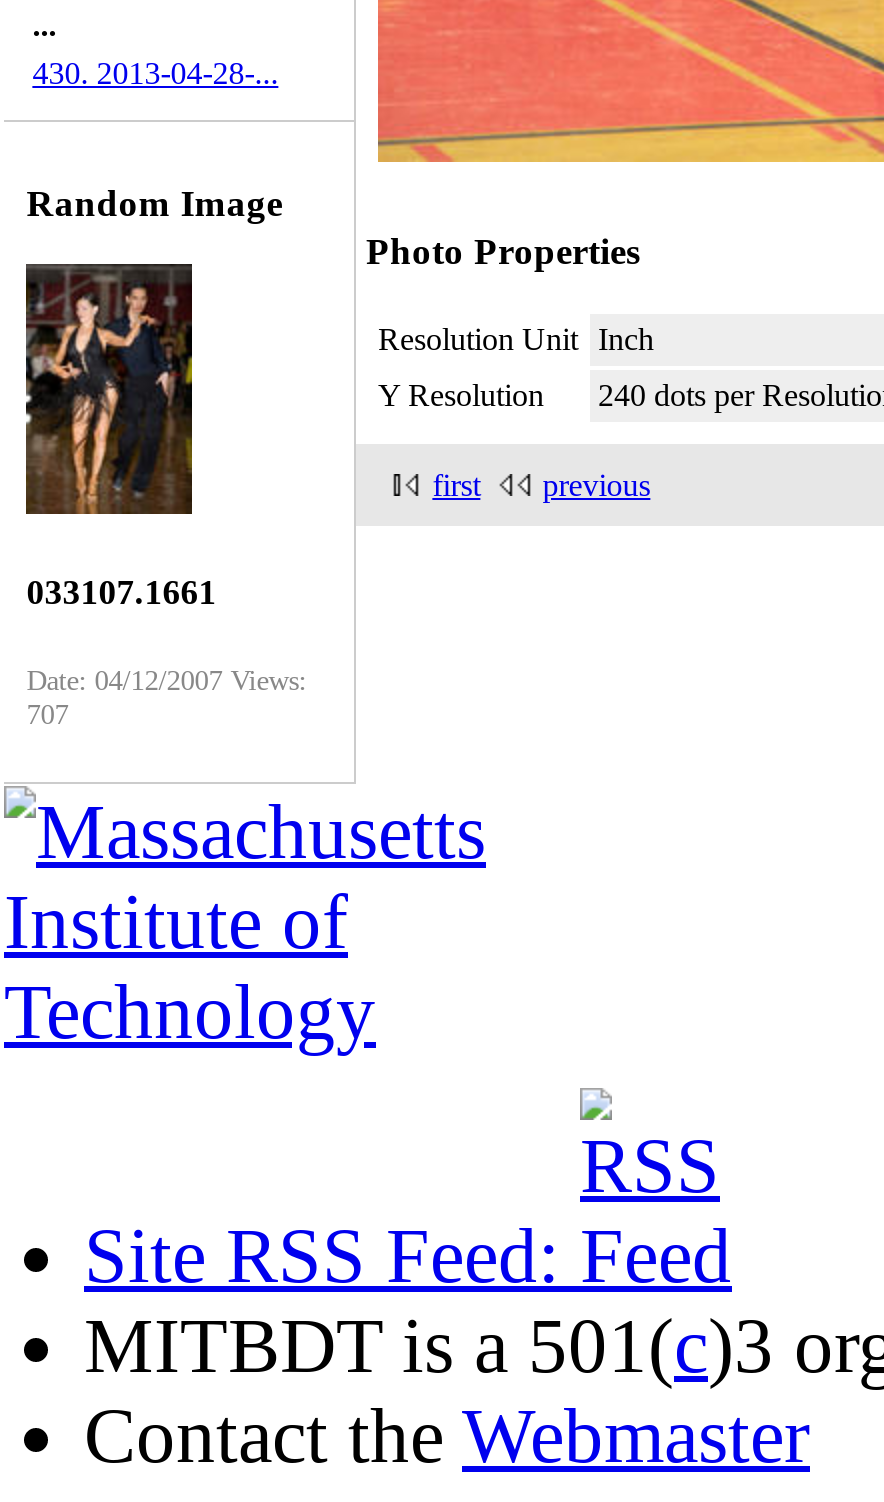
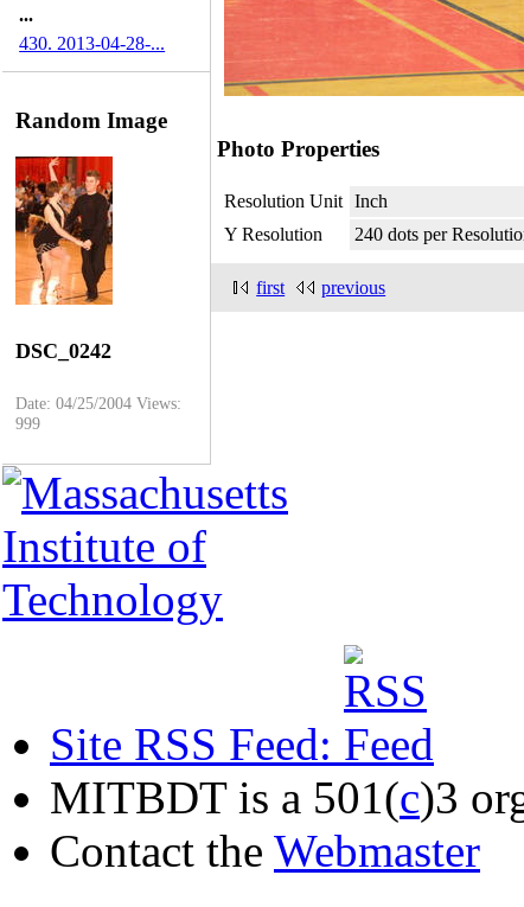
[24,262,216,613] [image] | 033107.1661 -> [14,155,114,363] [image] | DSC_0242
[26,664,306,730] Date: 04/12/2007 Views: | 707 -> [16,393,182,433] Date: 04/25/2004 Views: | 999

